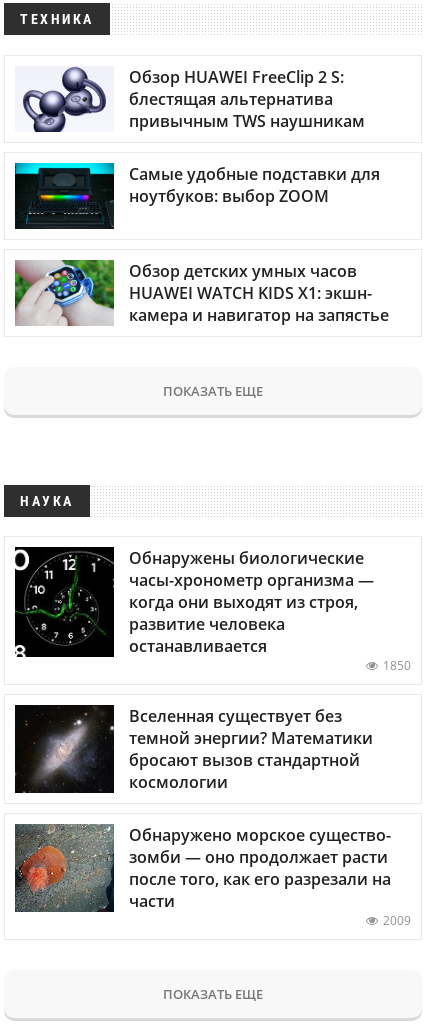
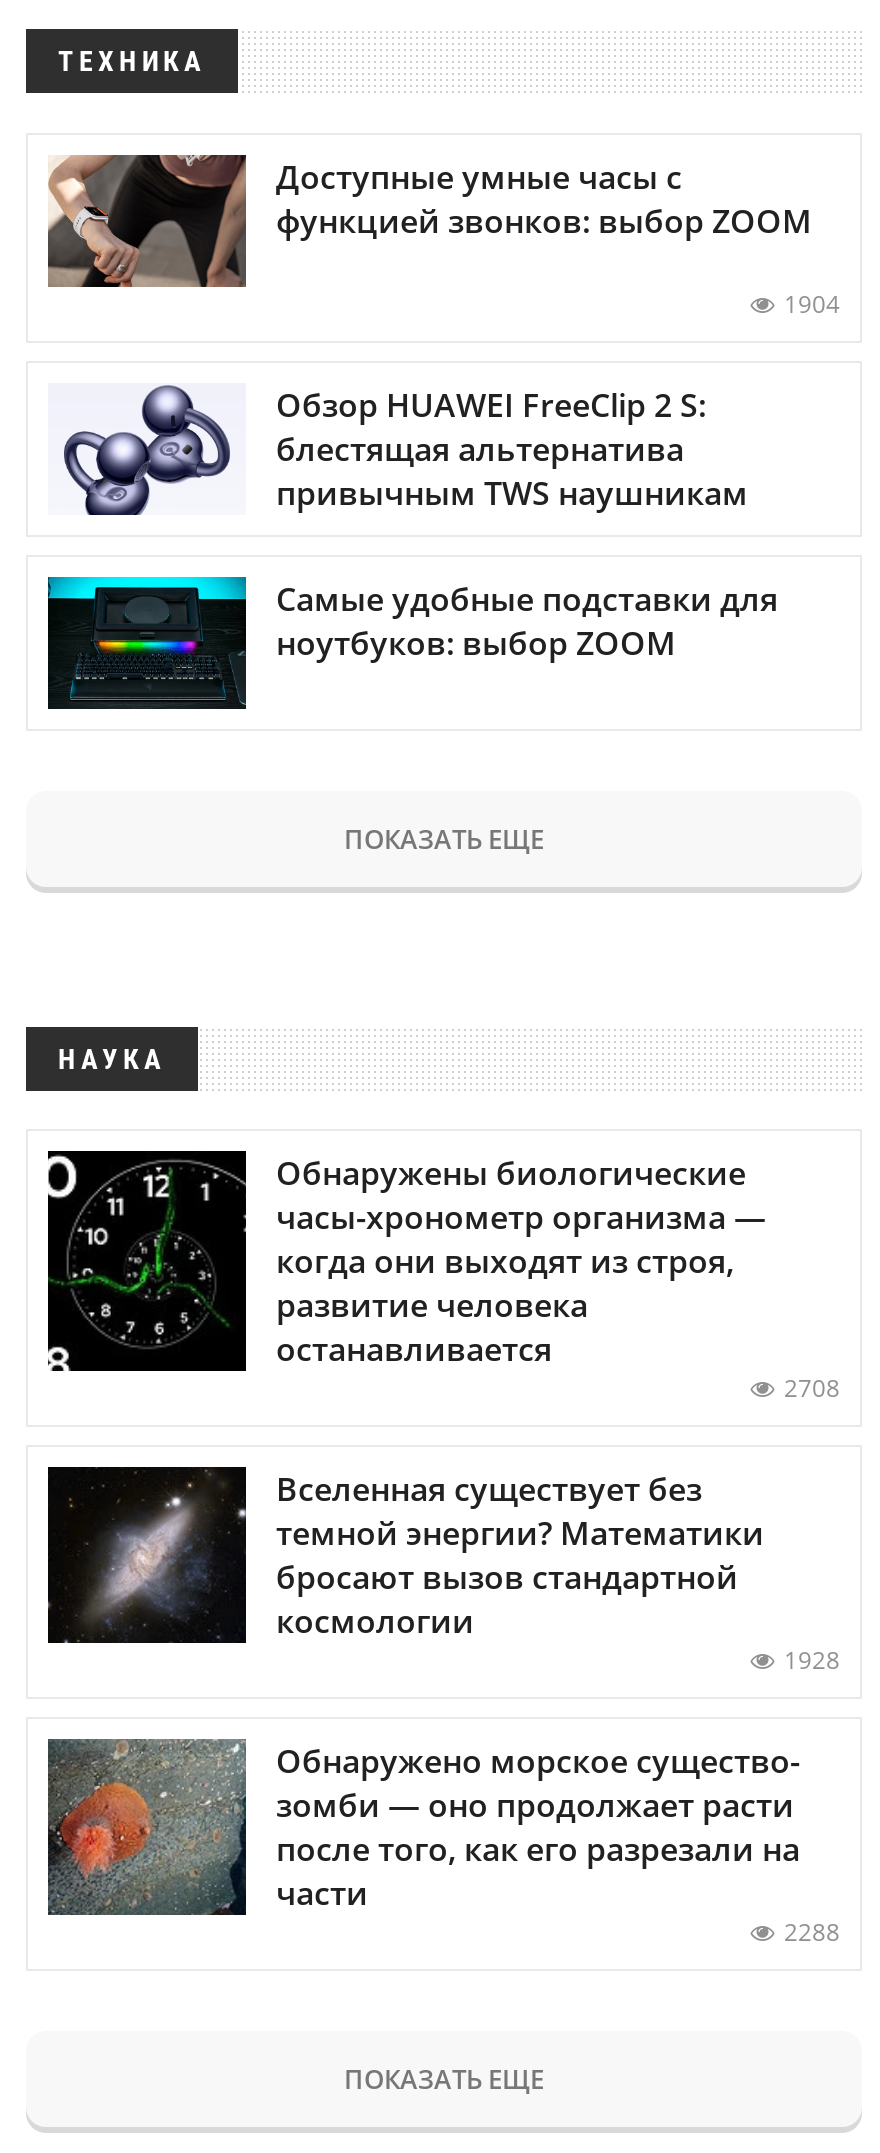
none -> [46,153,840,320] [image] | Доступные умные часы с | функцией звонков: выбор ZOOM | 1904
moved [21,66,380,207] -> [60,383,778,665]: [image] | Обзор HUAWEI FreeClip 2 S: | блестящая альтернатива | привычным TWS наушникам | Самые удобные подставки для | ноутбуков: выбор ZOOM
[14,259,389,327] [image] | Обзор детских умных часов | HUAWEI WATCH KIDS X1: экшн- | камера и навигатор на запястье -> none
[383,657,411,674] 1850 -> [784,1371,840,1405] 2708
none -> [784,1644,840,1678] 1928
[383,912,411,929] 2009 -> [784,1916,840,1950] 2288

